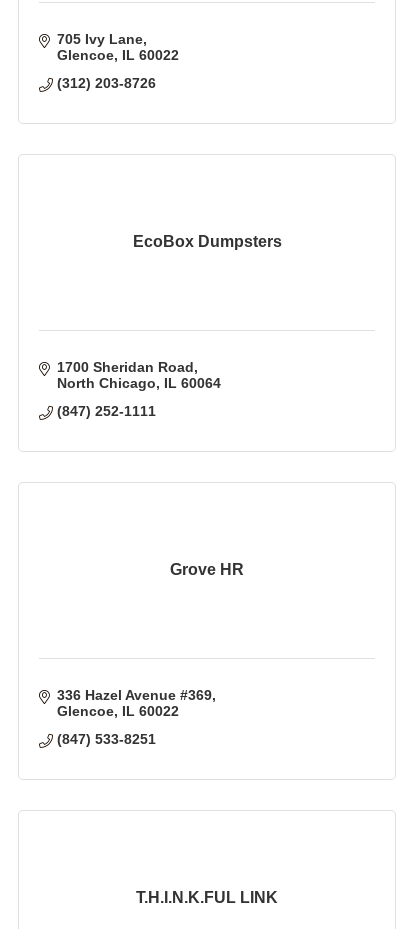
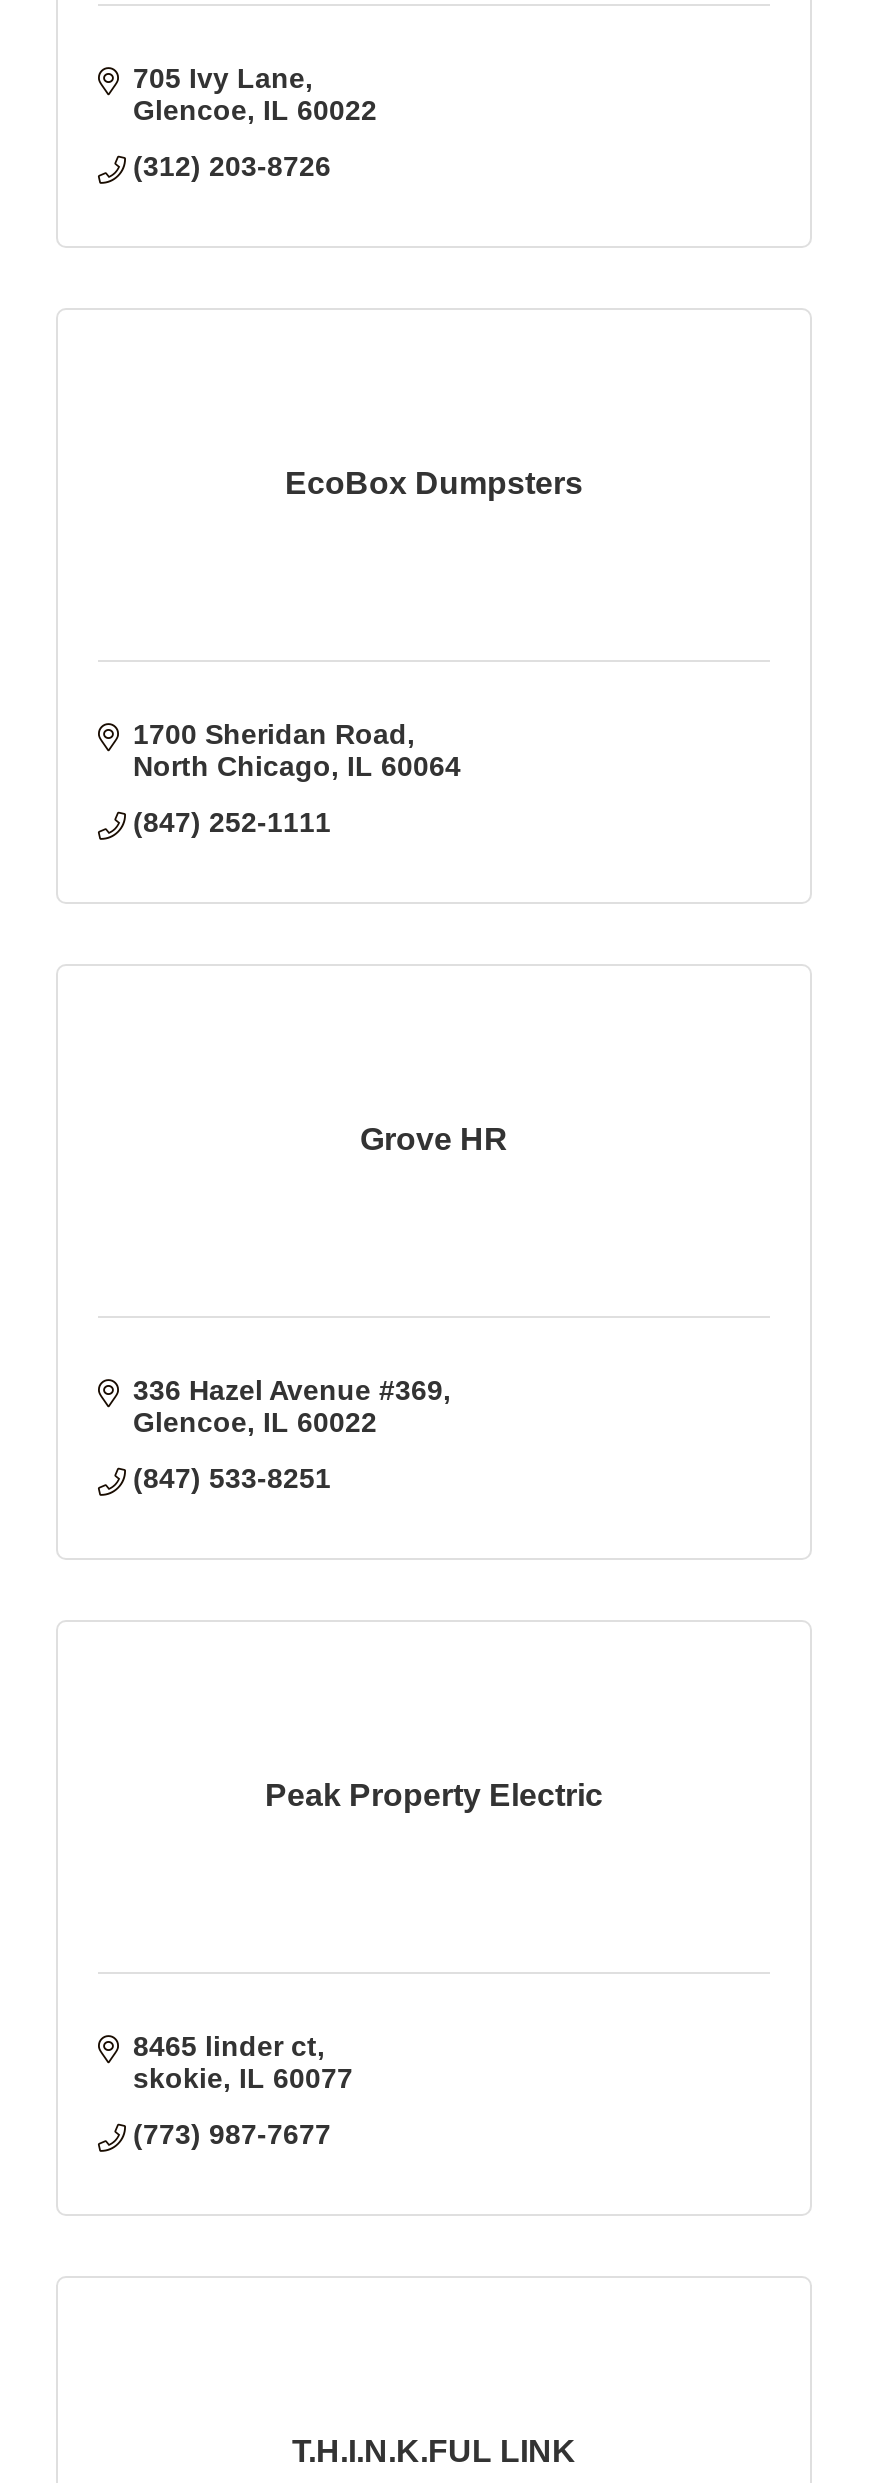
none -> [133,2030,353,2150] 8465 linder ct | skokie IL 60077 | (773) 987-7677
none -> [265,1778,603,1812] Peak Property Electric

